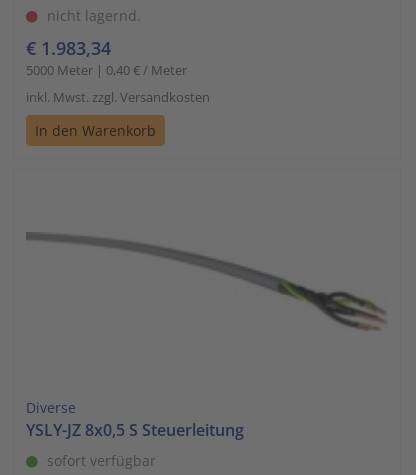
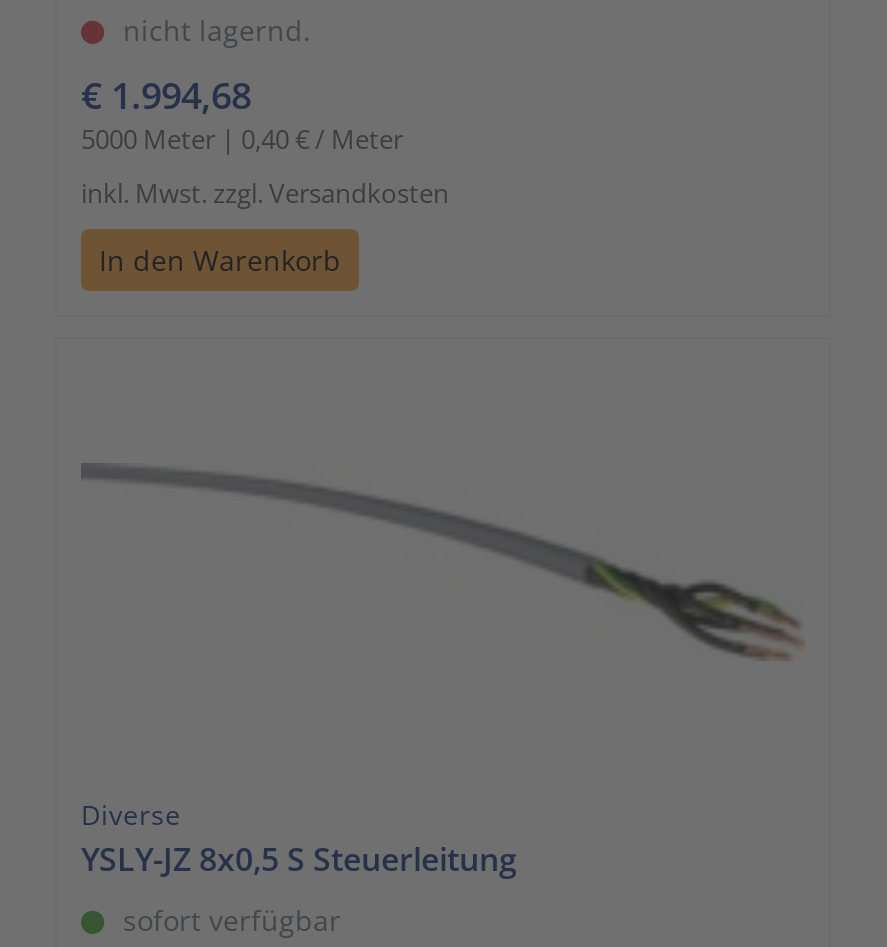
[26,35,111,60] € 1.983,34 -> [81,68,251,118] € 1.994,68

